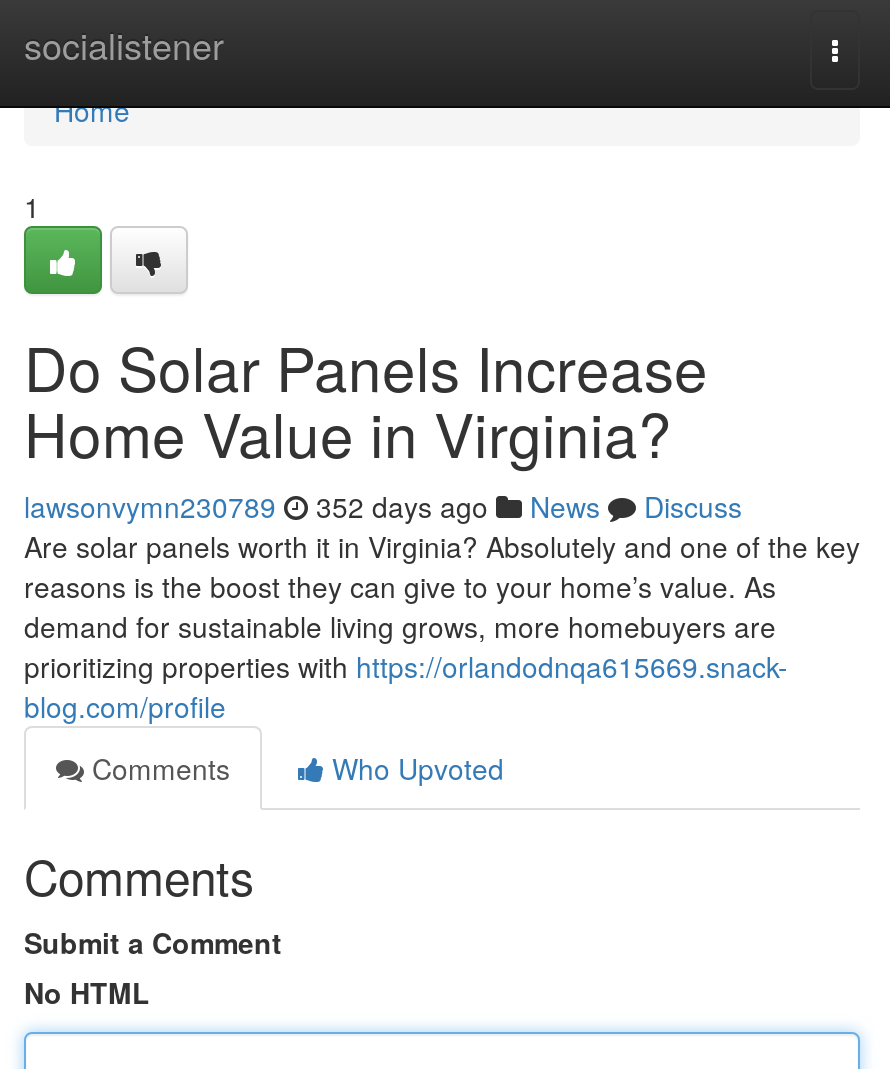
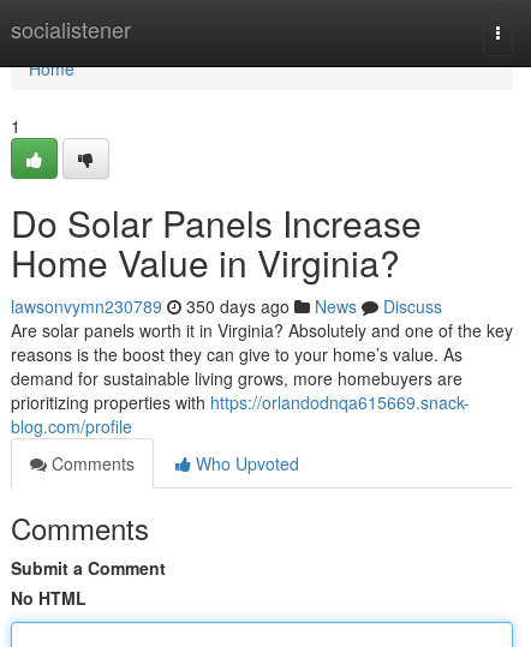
[24,486,742,526] lawsonvymn230789 352 days ago News Discuss -> [11,294,442,318] lawsonvymn230789 350 days ago News Discuss

